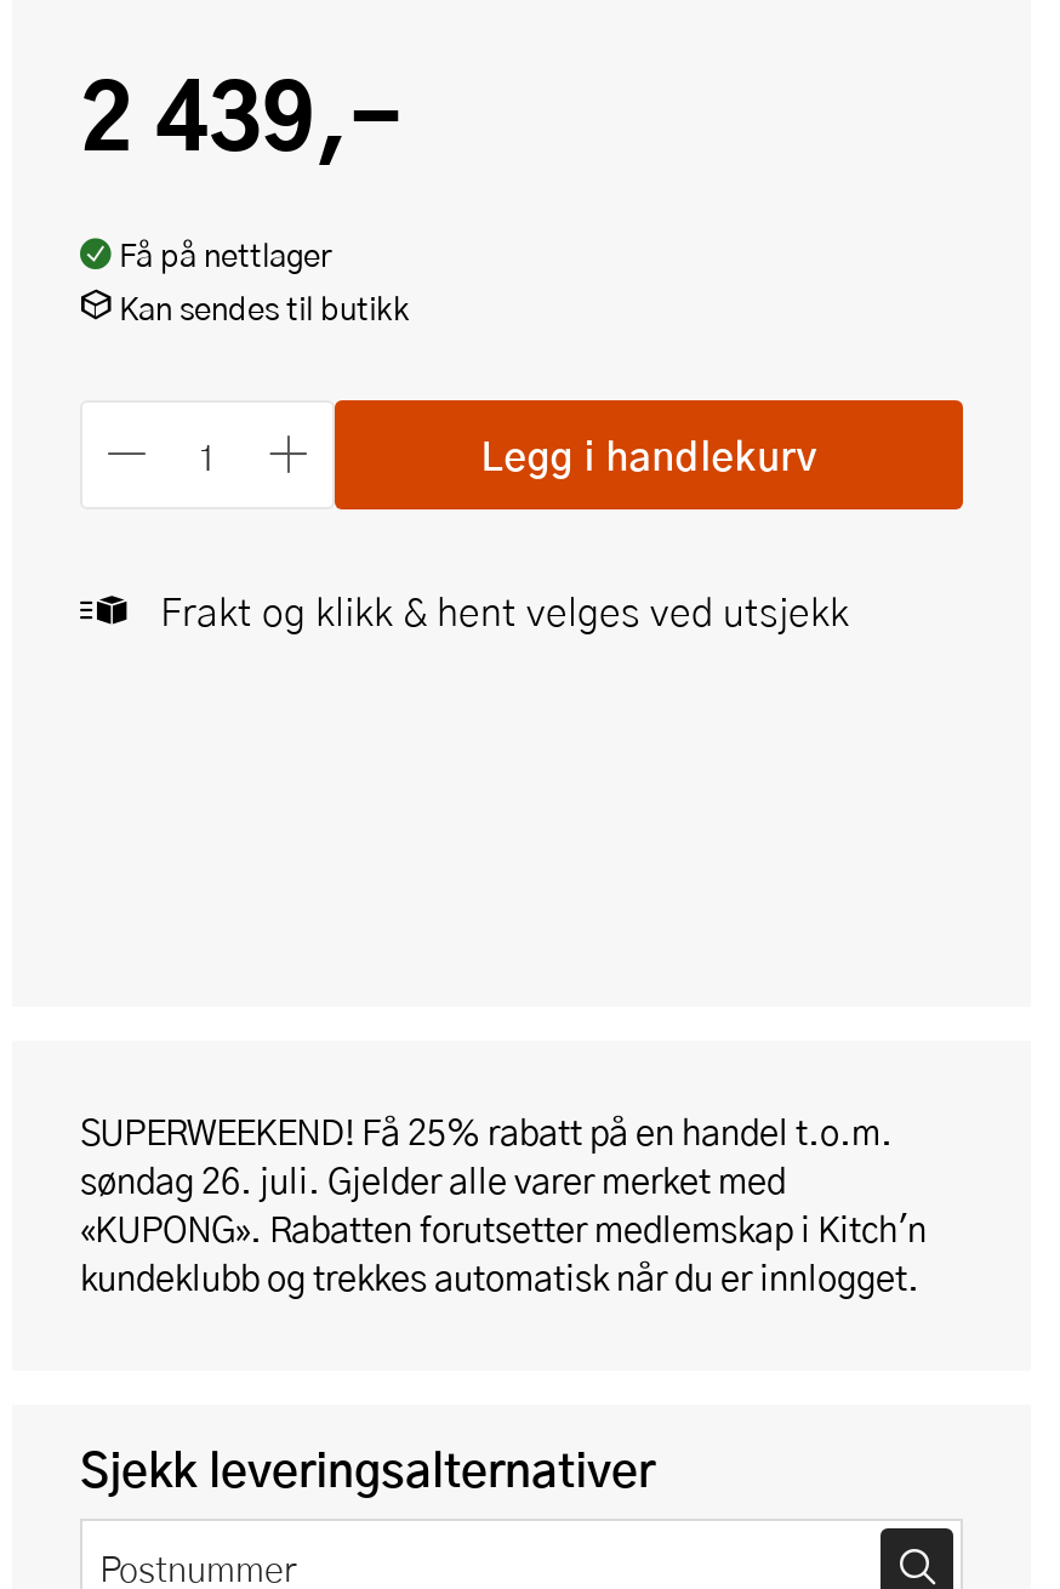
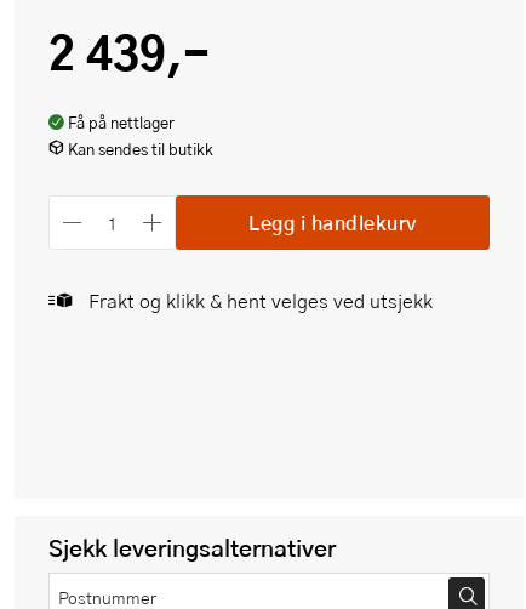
[80,1106,927,1303] SUPERWEEKEND! Få 25% rabatt på en handel t.o.m. | søndag 26. juli. Gjelder alle varer merket med | «KUPONG». Rabatten forutsetter medlemskap i Kitch'n | kundeklubb og trekkes automatisk når du er innlogget. -> none

